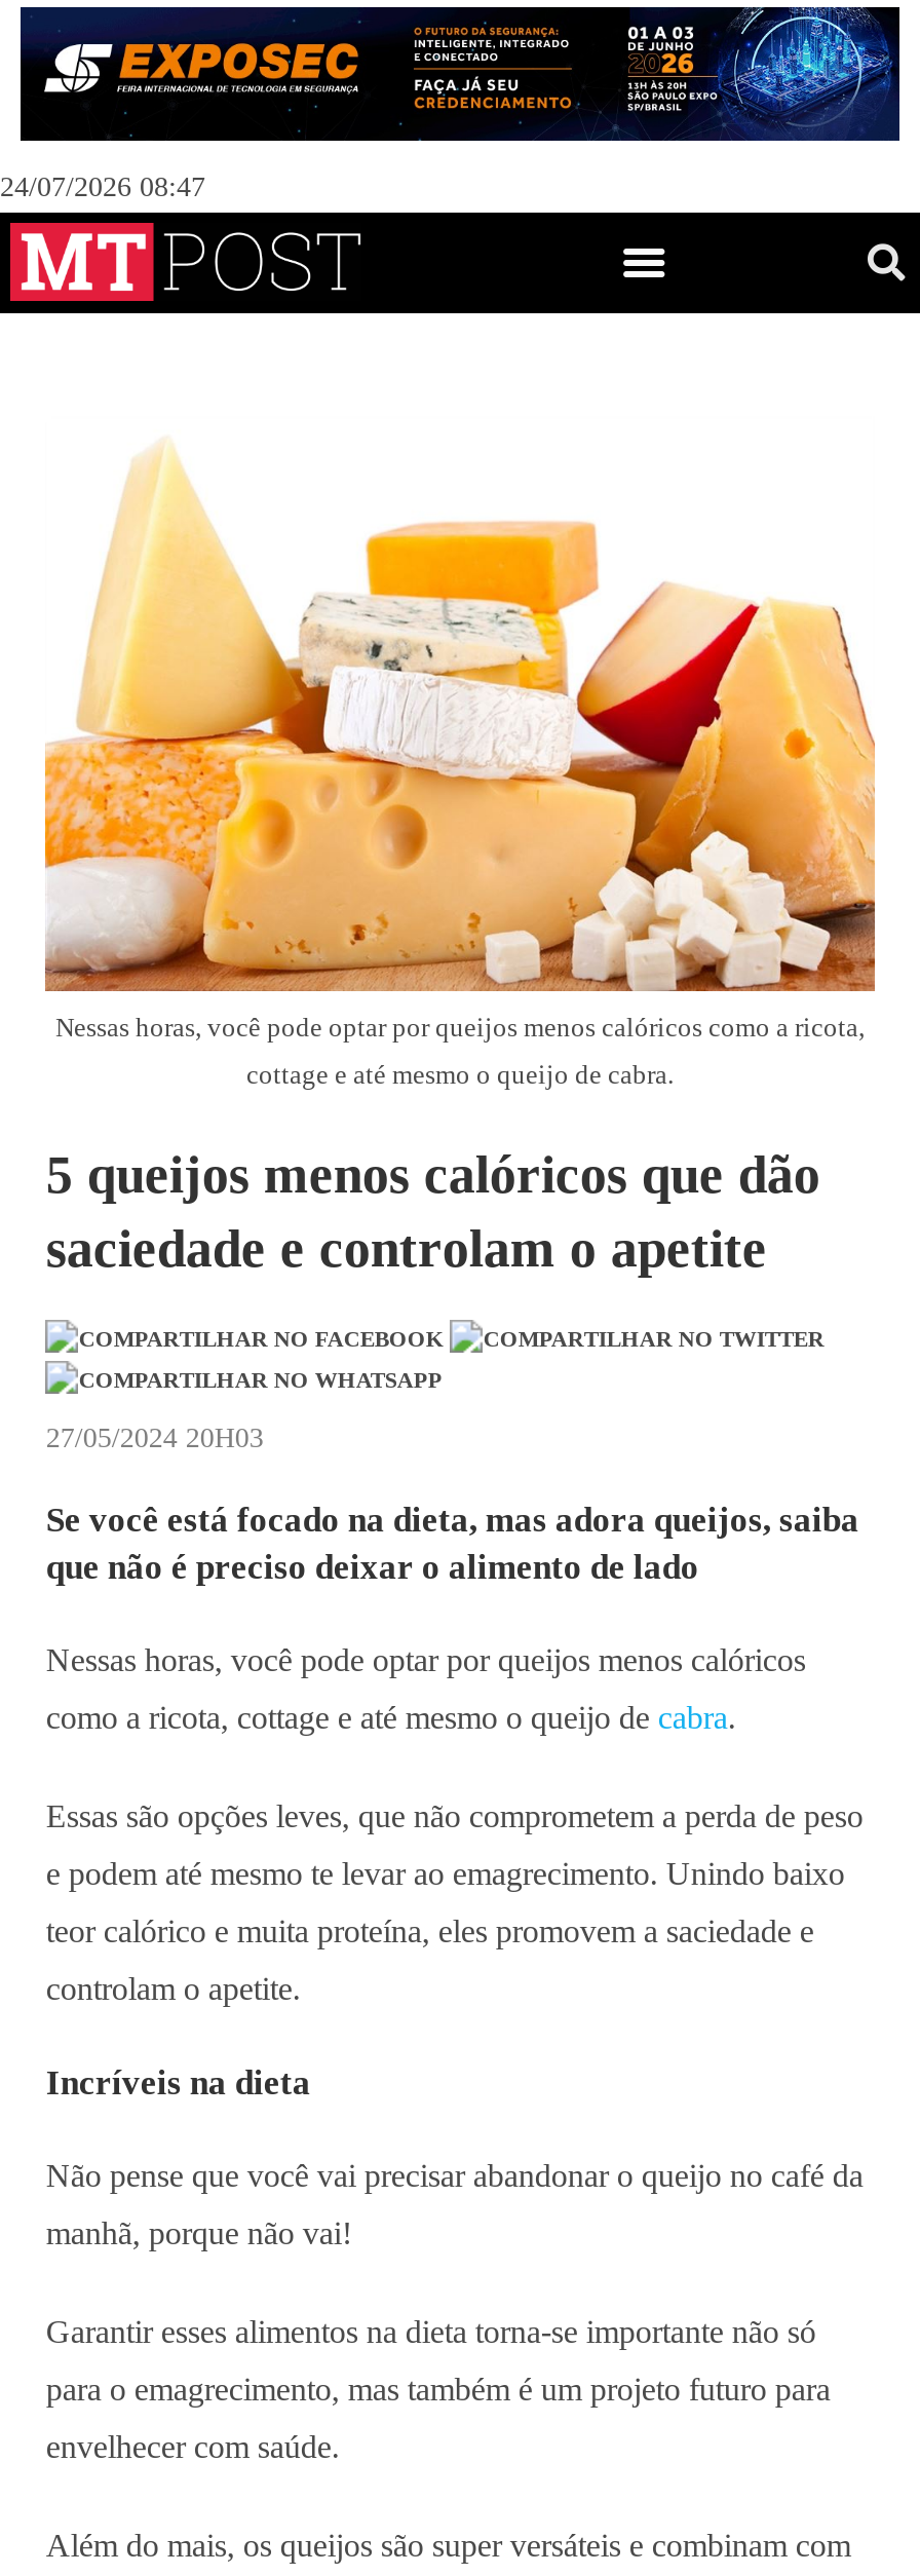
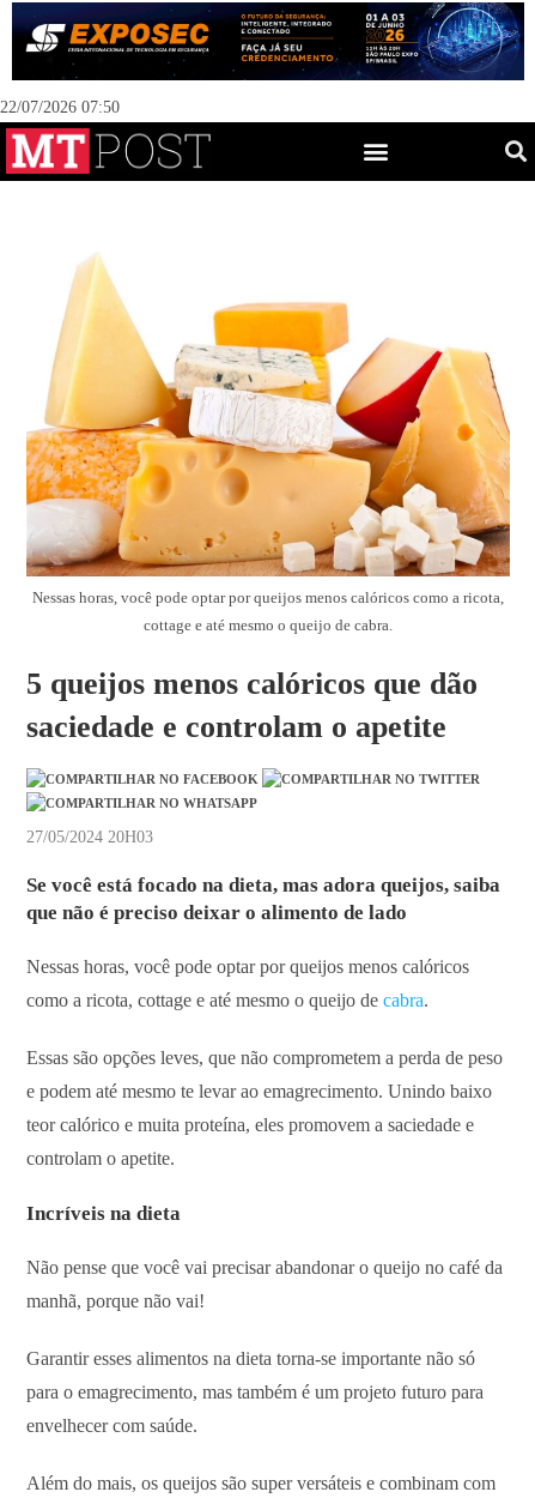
[0,172,205,203] 24/07/2026 08:47 -> [0,99,120,117] 22/07/2026 07:50

